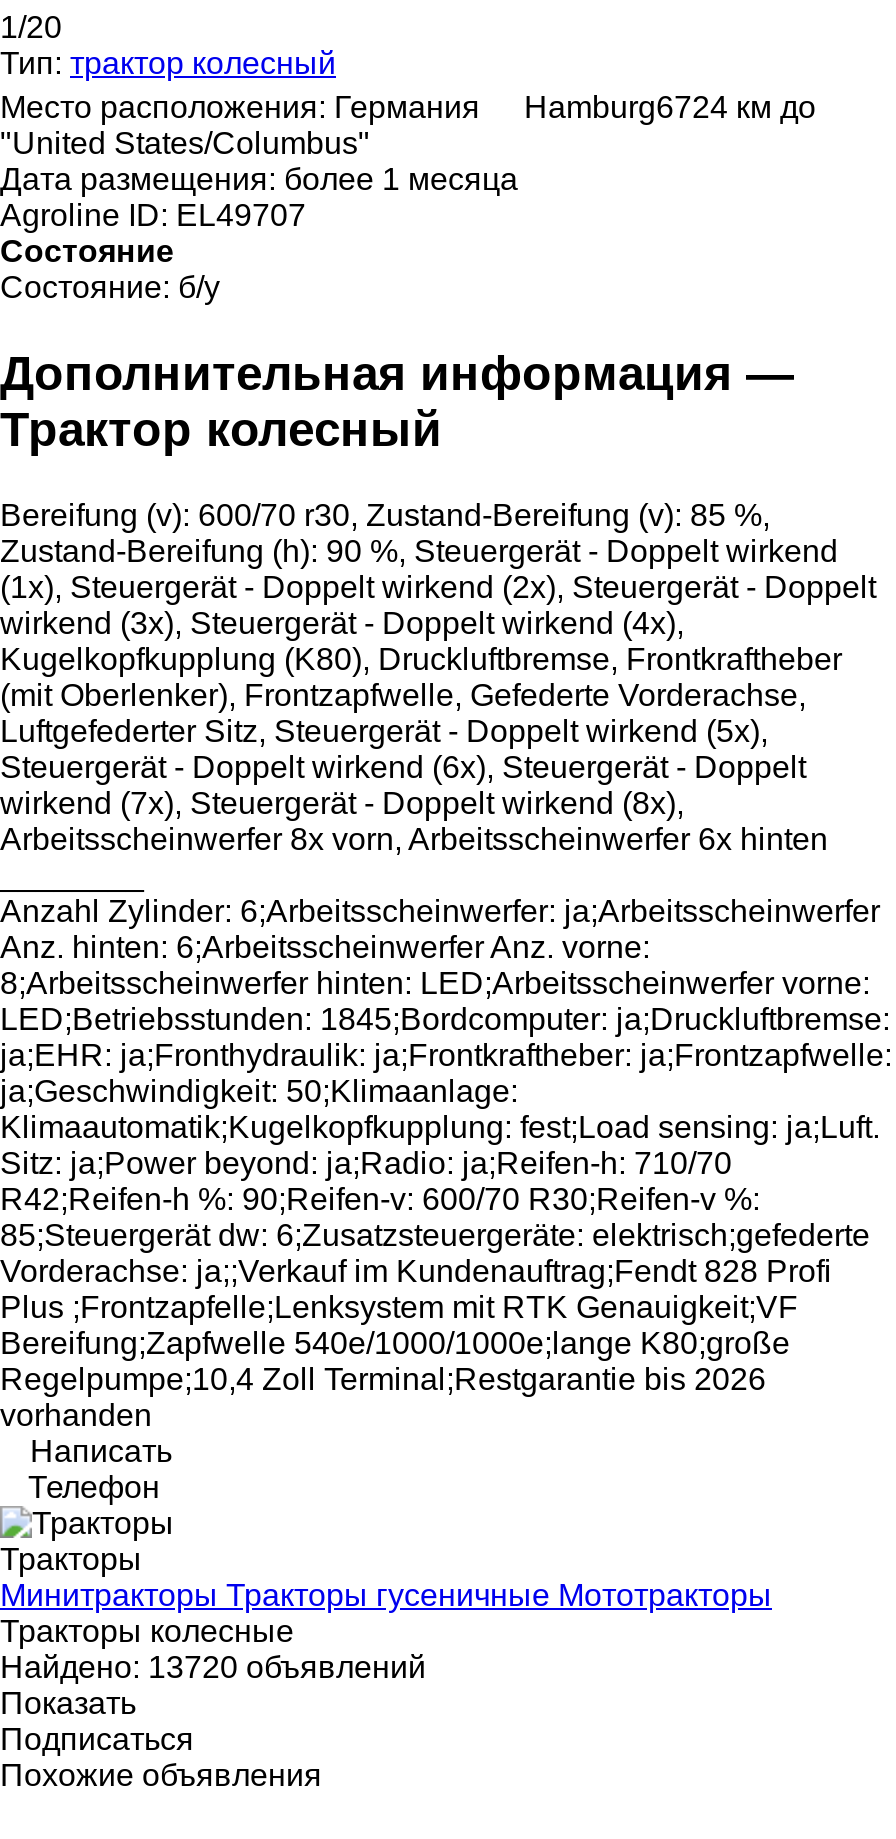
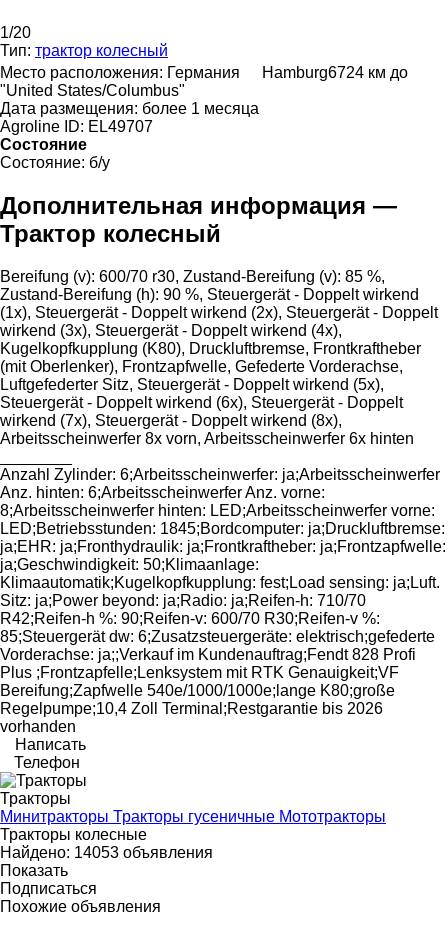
[0,1650,426,1684] Найдено: 13720 объявлений -> [0,844,213,861] Найдено: 14053 объявления

